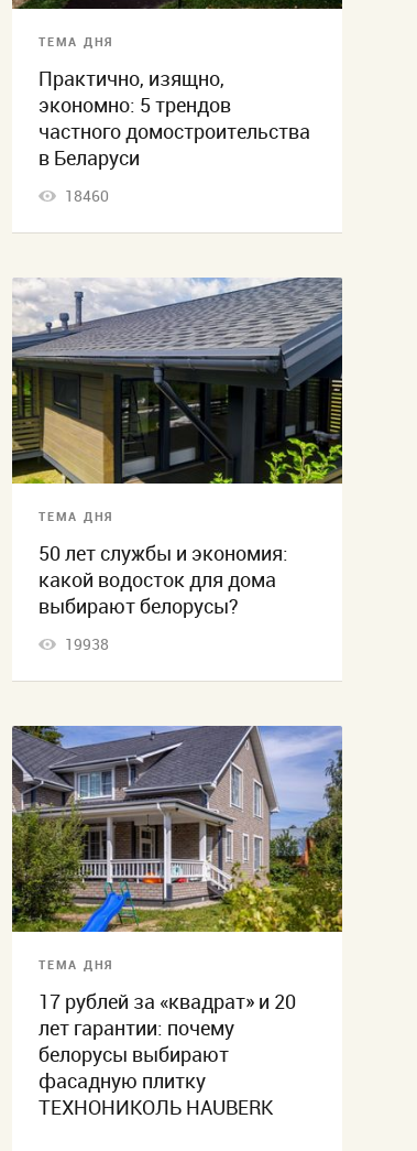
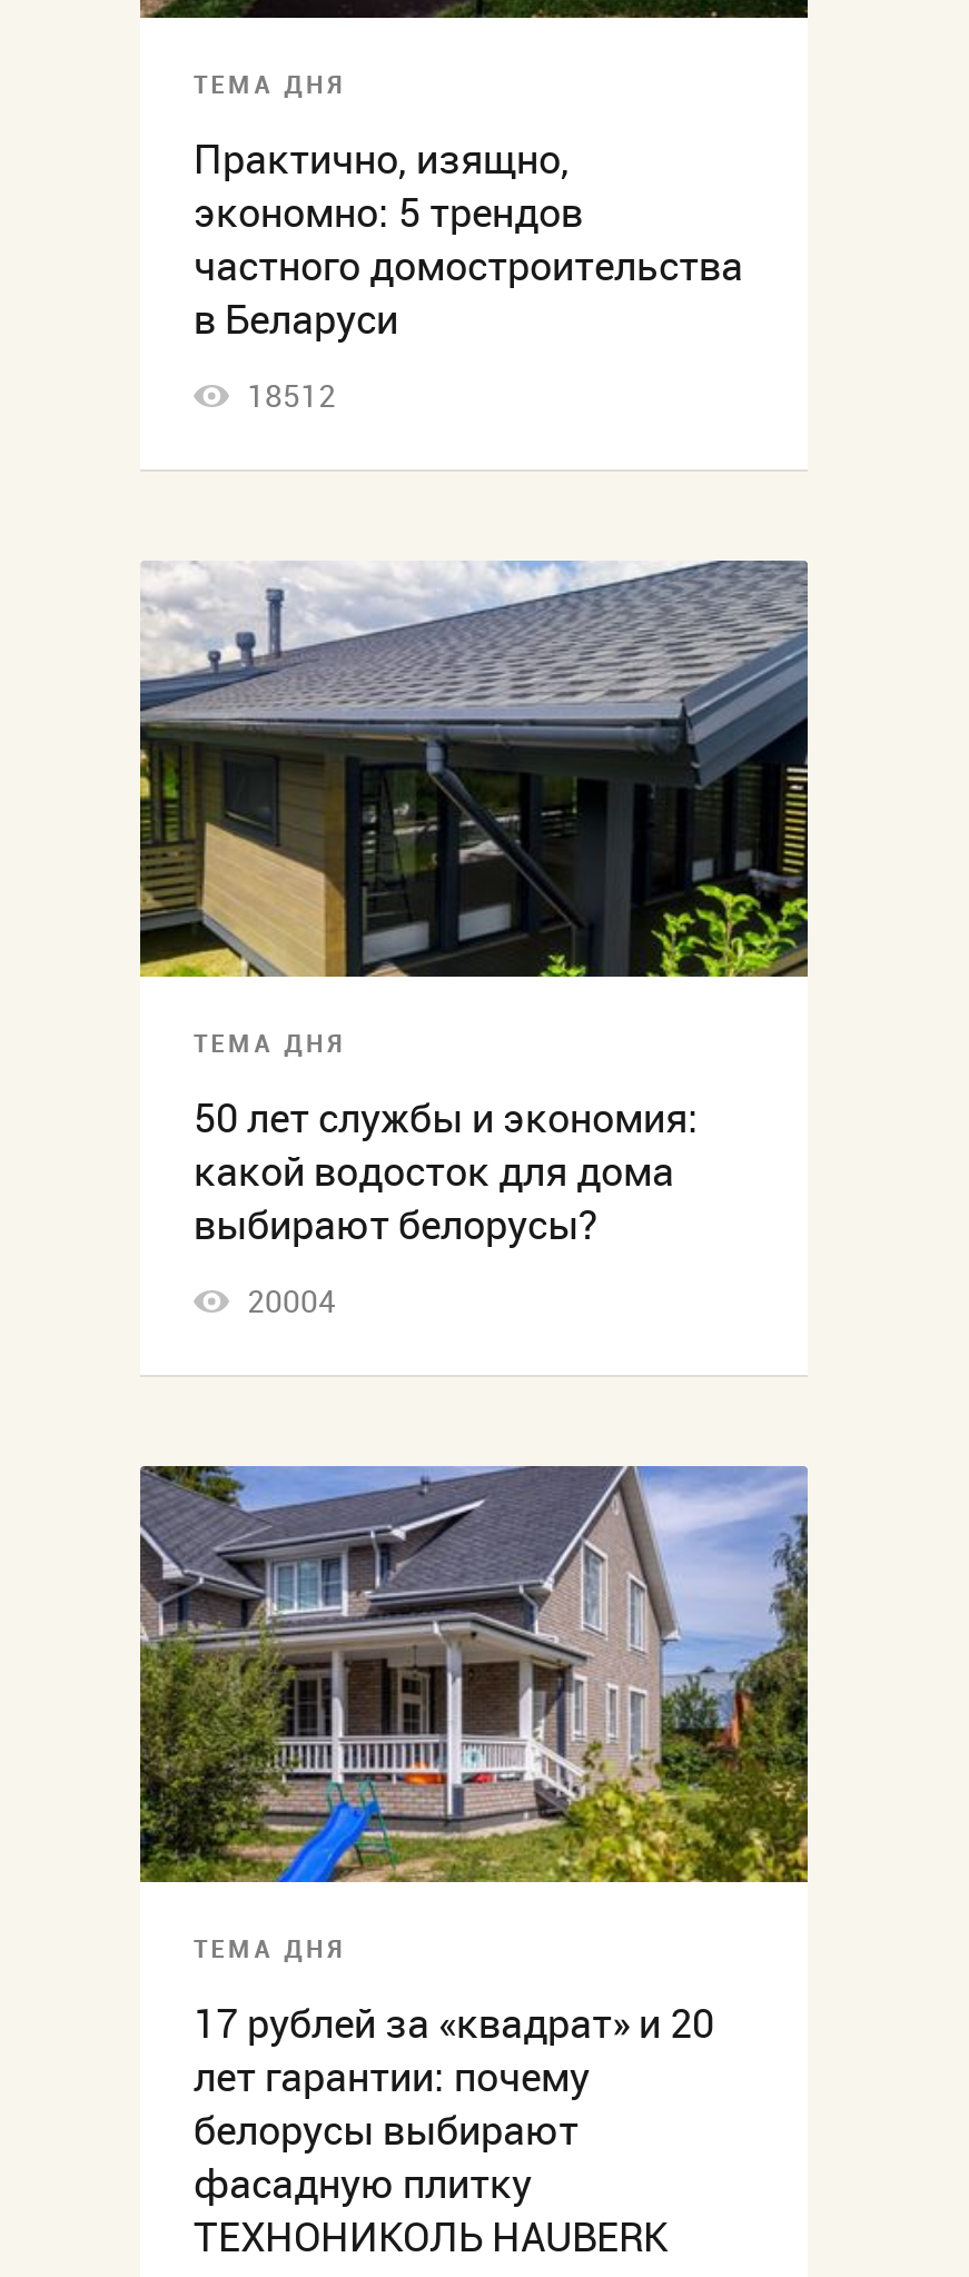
[65,187,109,205] 18460 -> [247,378,336,414] 18512
[65,636,109,653] 19938 -> [247,1284,336,1319] 20004

